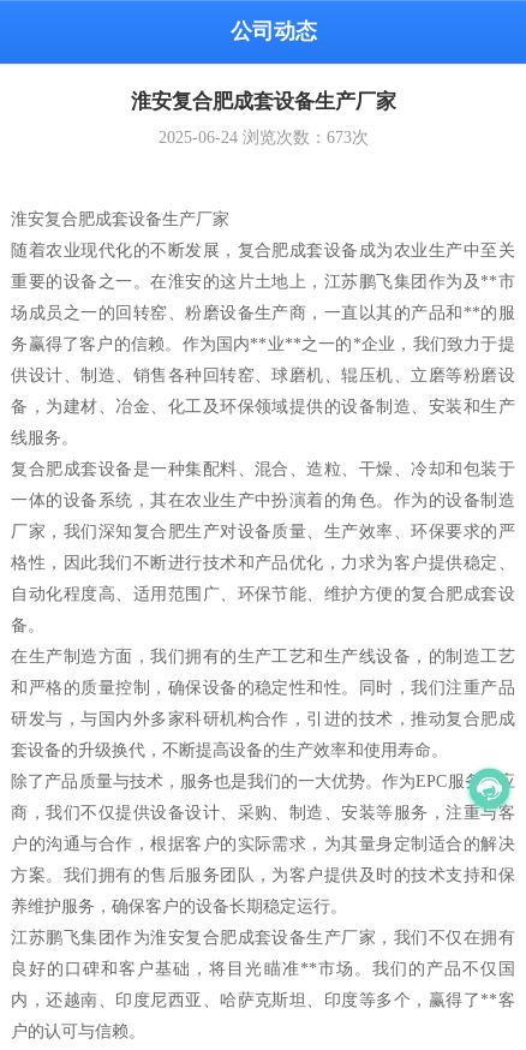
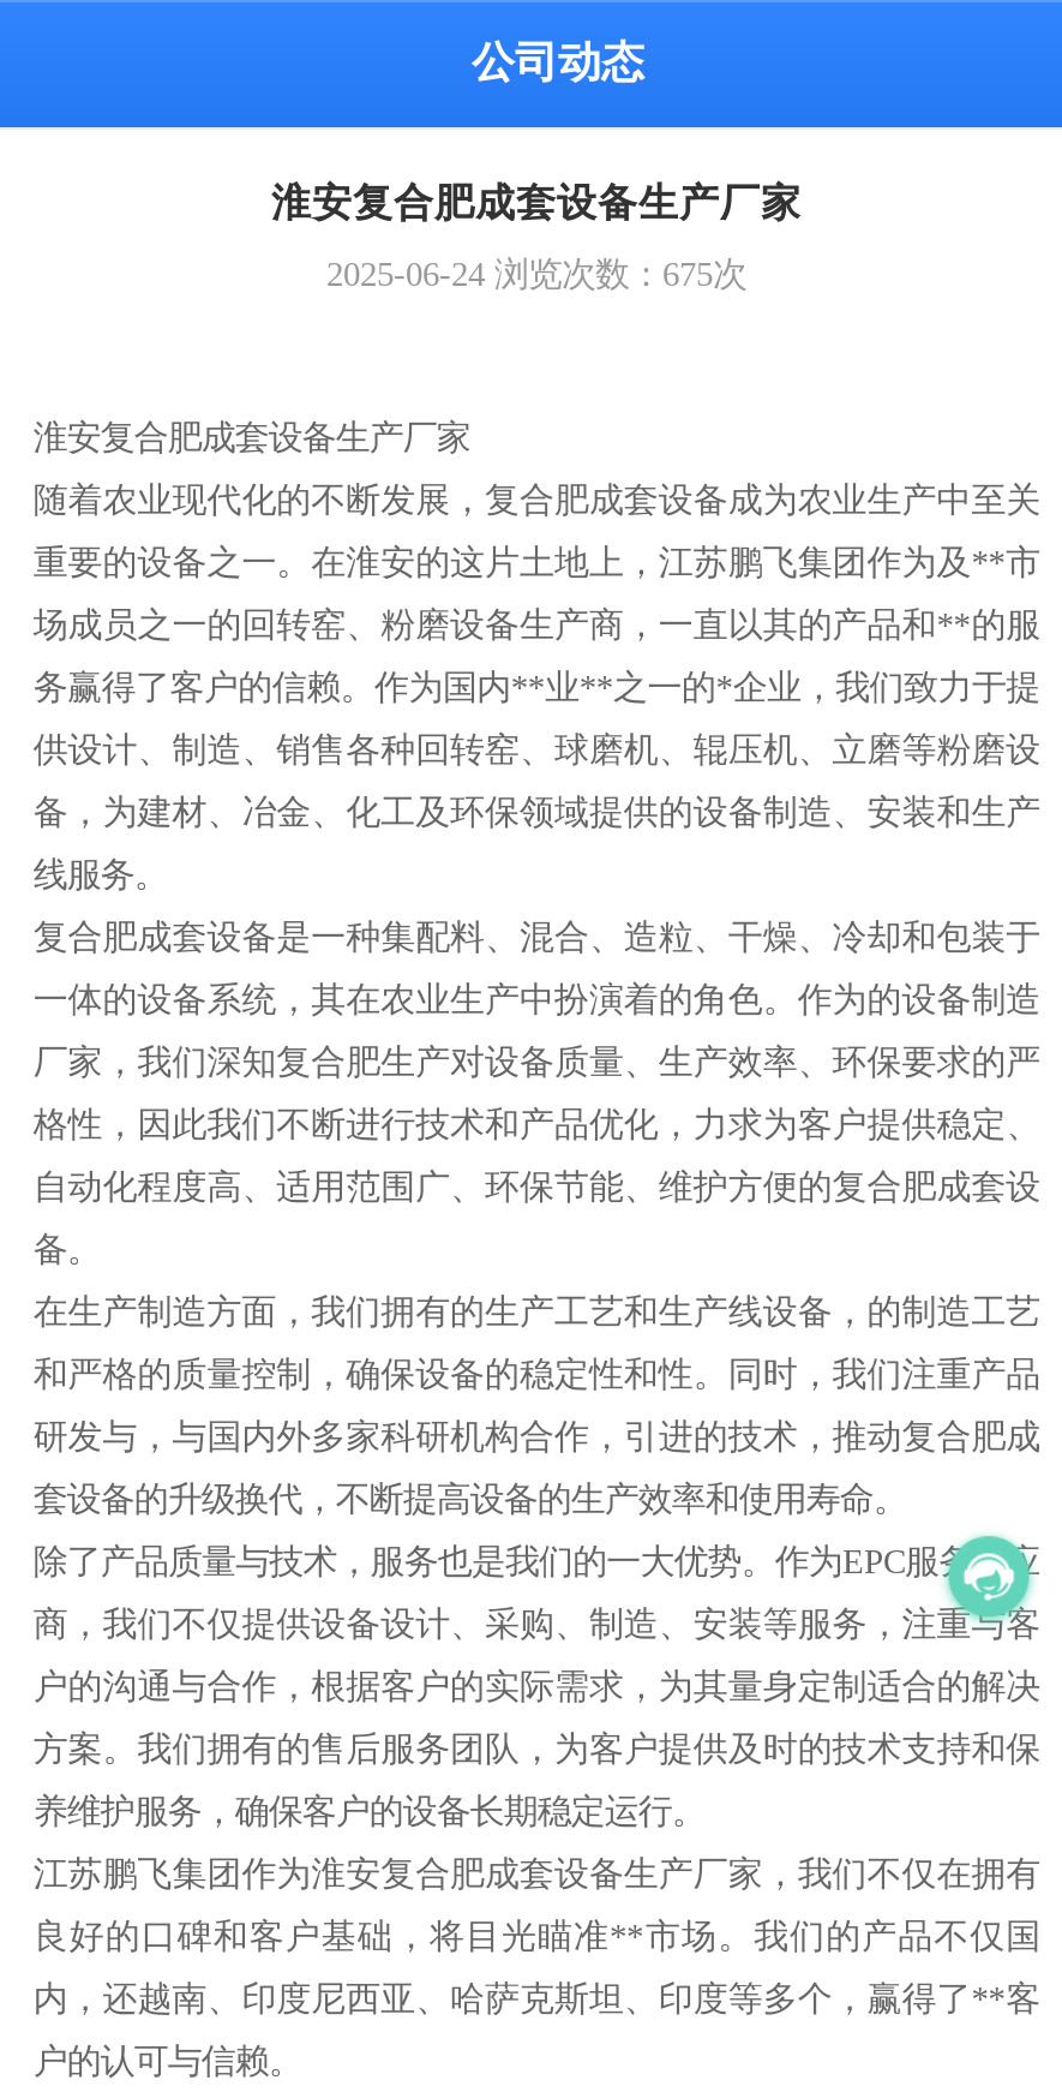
[158,127,368,146] 2025-06-24浏览次数：673次 -> [326,254,746,292] 2025-06-24浏览次数：675次

